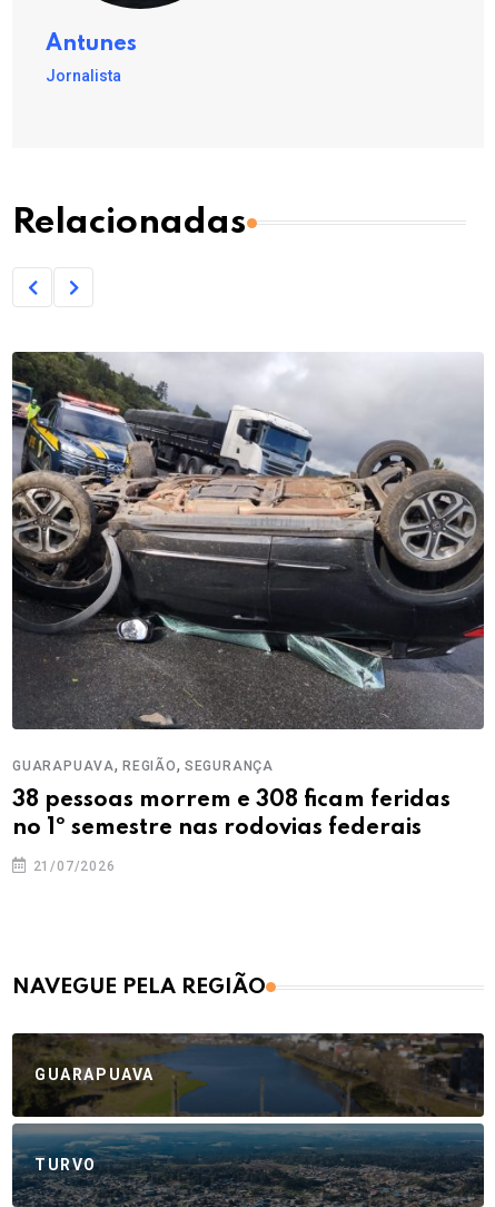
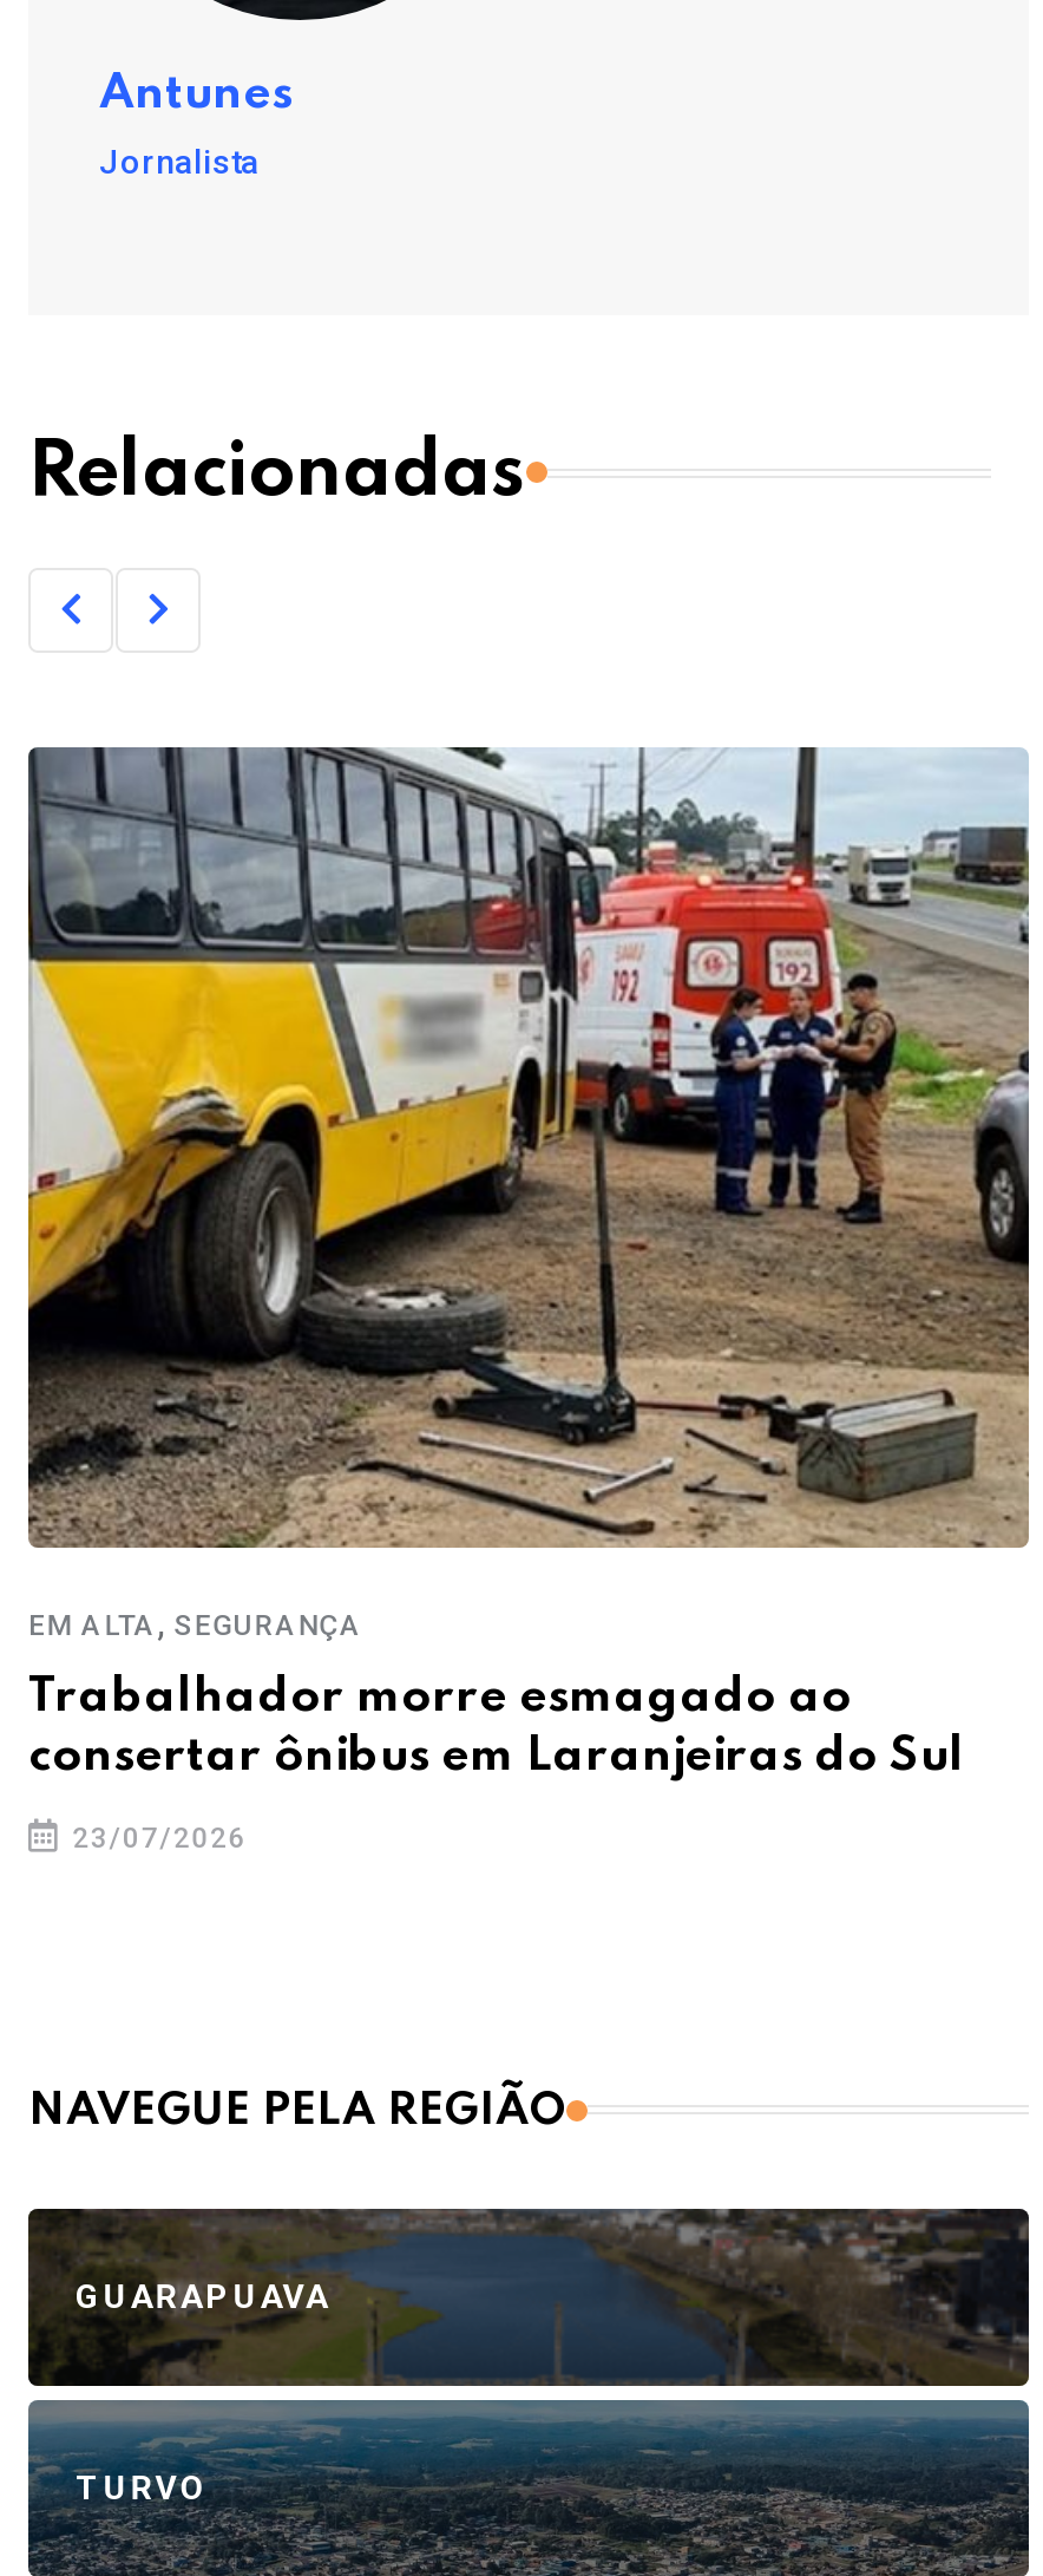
[11,352,484,775] [image] | GUARAPUAVA, REGIÃO, SEGURANÇA -> [26,744,1029,1644] [image] | EM ALTA, SEGURANÇA
[12,790,451,840] 38 pessoas morrem e 308 ficam feridas | no 1º semestre nas rodovias federais -> [28,1675,965,1781] Trabalhador morre esmagado ao | consertar ônibus em Laranjeiras do Sul
[29,859,115,875] 21/07/2026 -> [63,1821,247,1854] 23/07/2026

